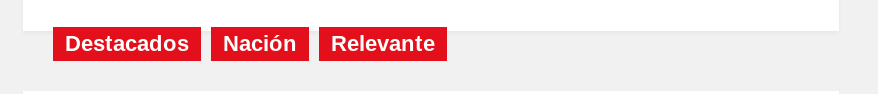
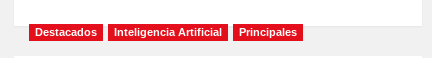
[223,30,435,54] Nación | Relevante -> [114,25,297,37] Inteligencia Artificial | Principales

